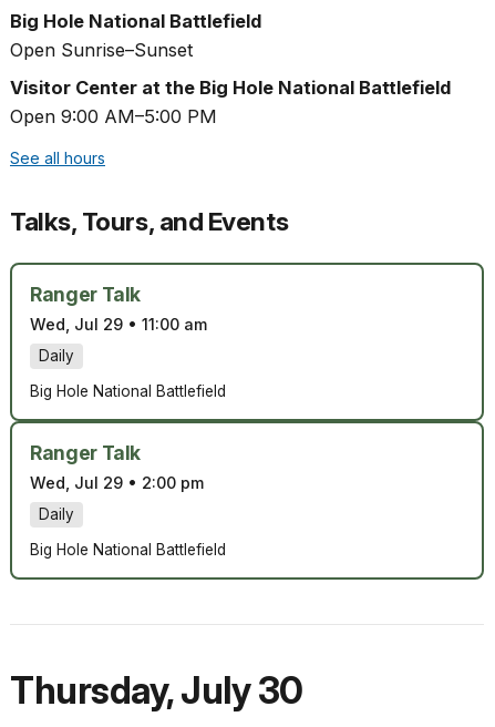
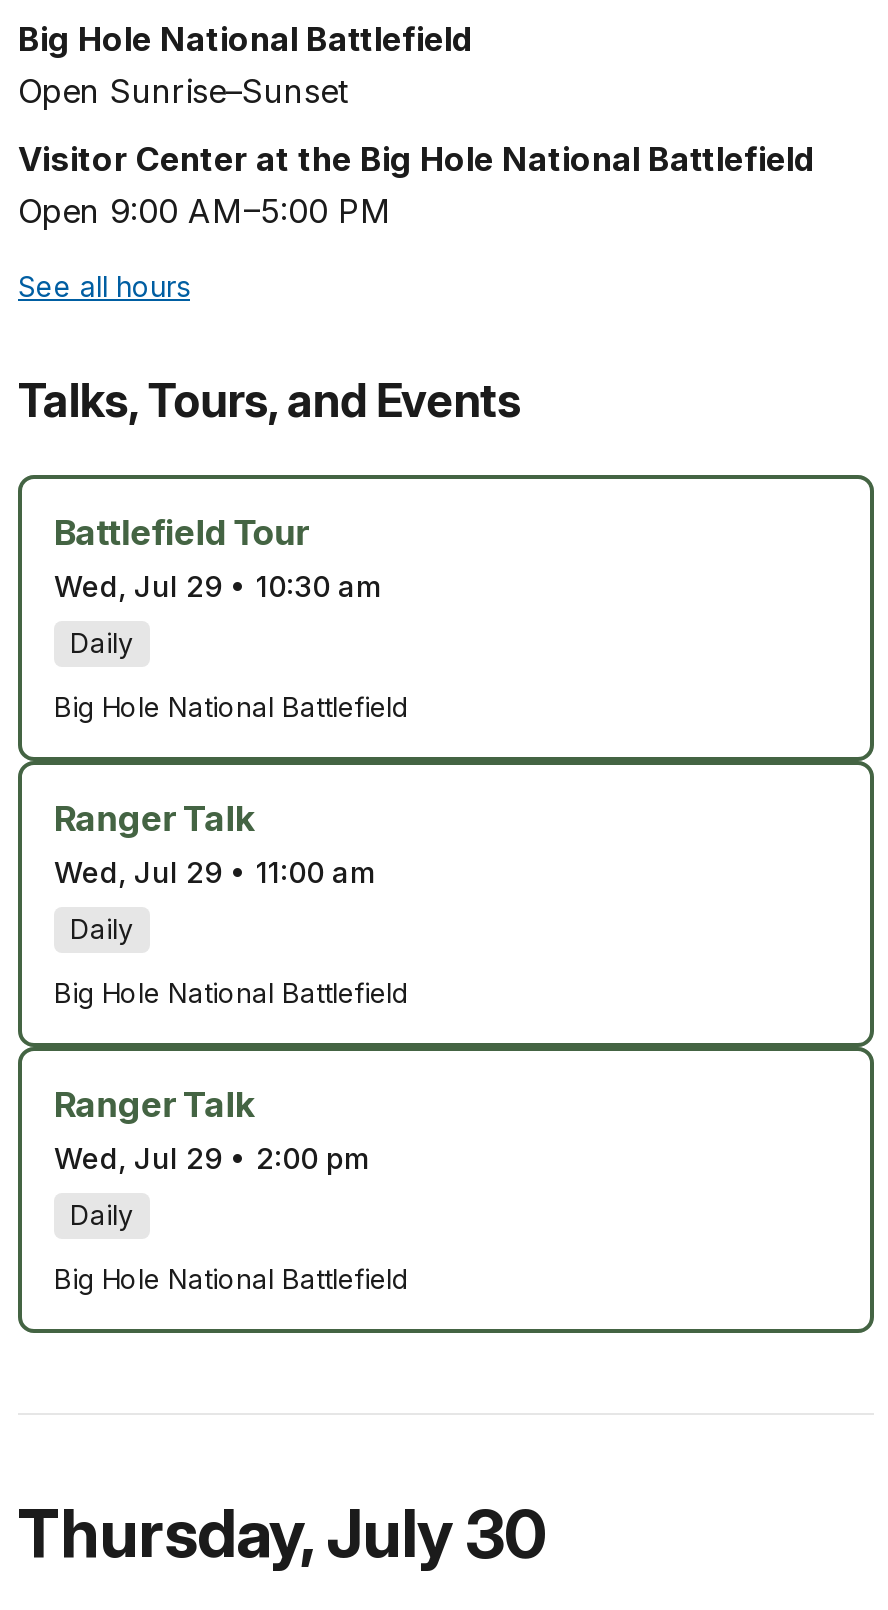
none -> [54,511,408,723] Battlefield Tour | Wed, Jul 29 • 10:30 am | Daily | Big Hole National Battlefield

